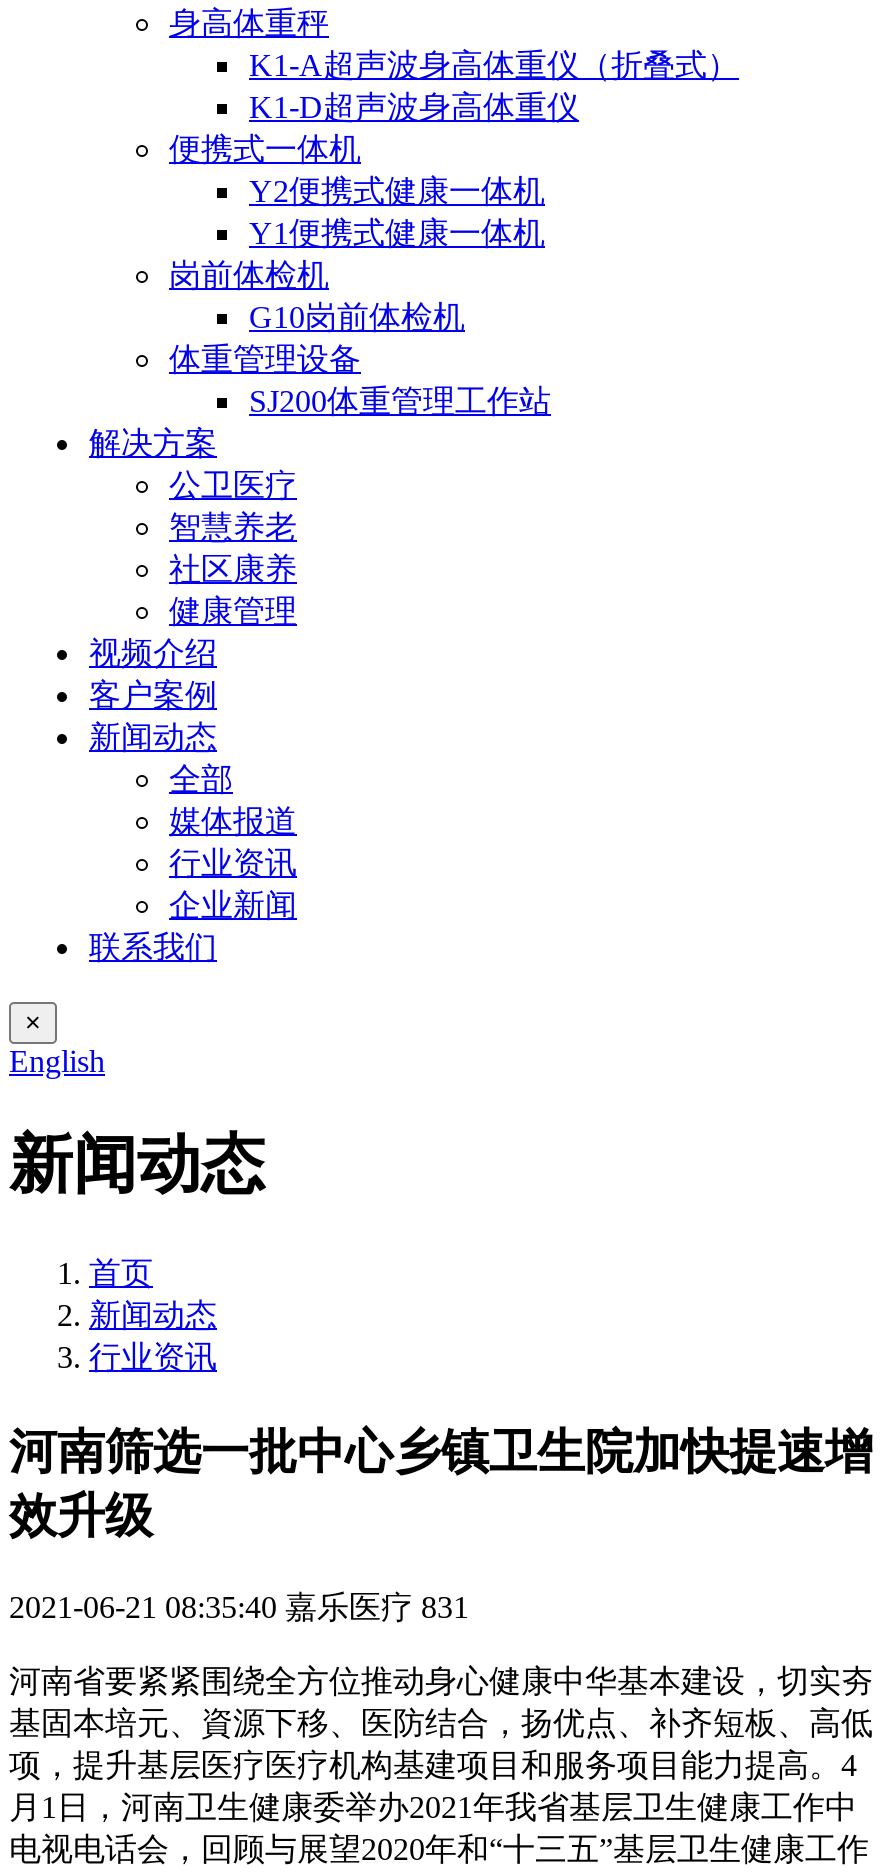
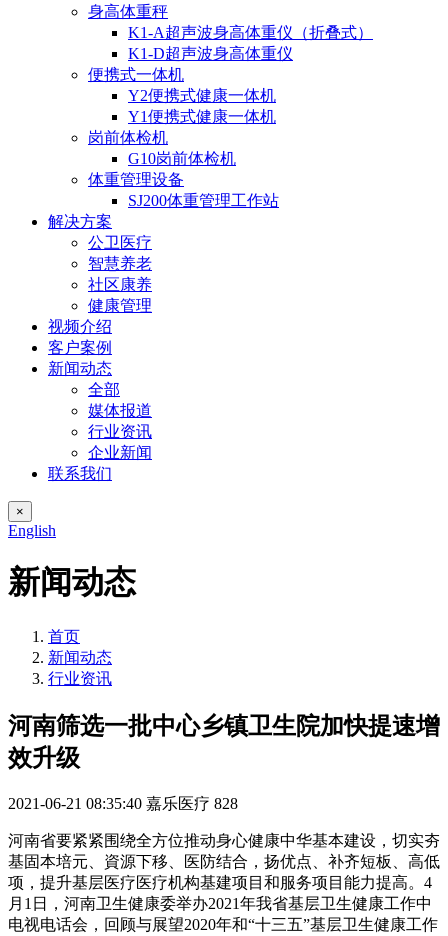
[9,1589,469,1623] 2021-06-21 08:35:40 嘉乐医疗 831 -> [8,795,238,812] 2021-06-21 08:35:40 嘉乐医疗 828

